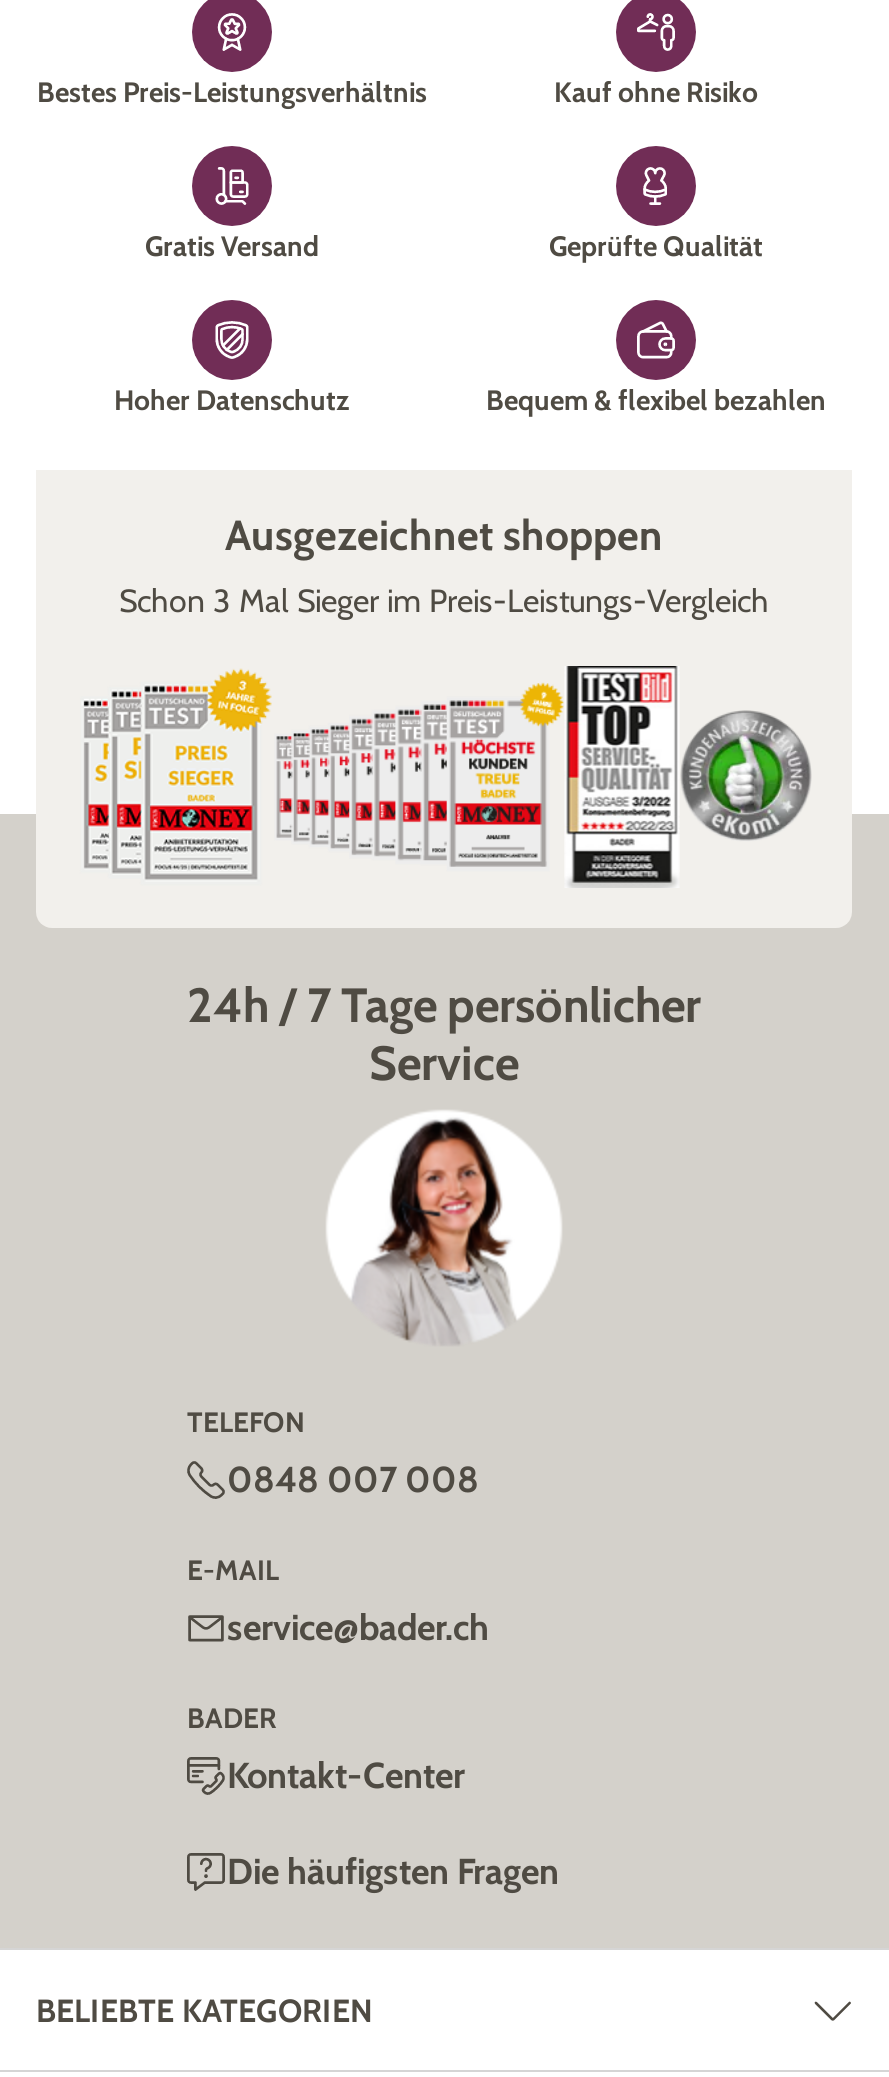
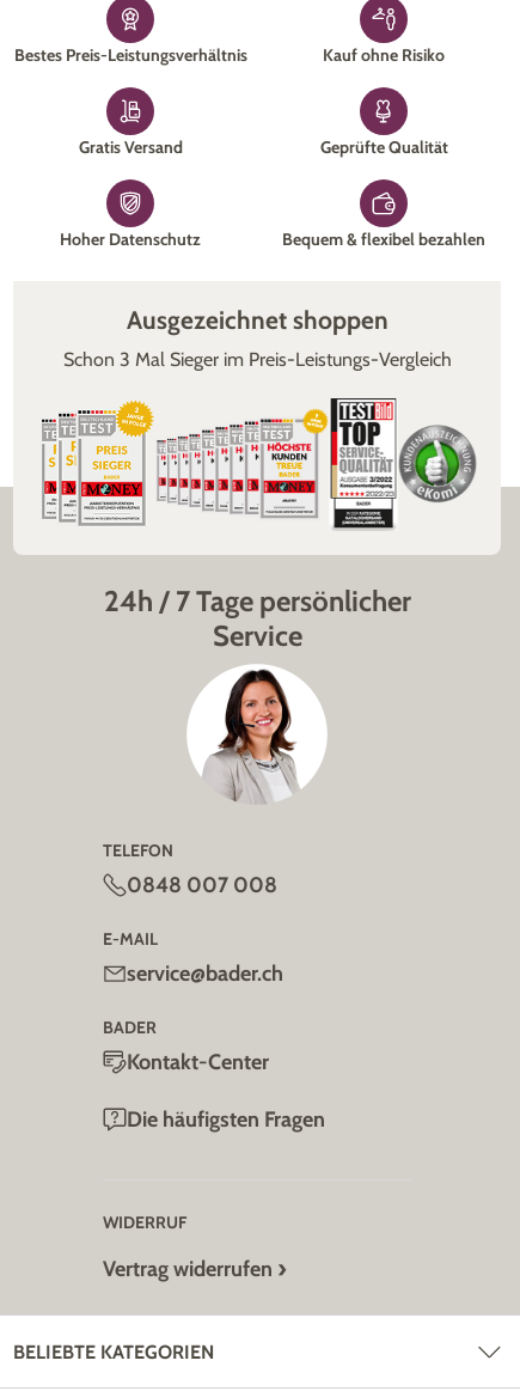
none -> [103,1212,273,1283] WIDERRUF | Vertrag widerrufen

